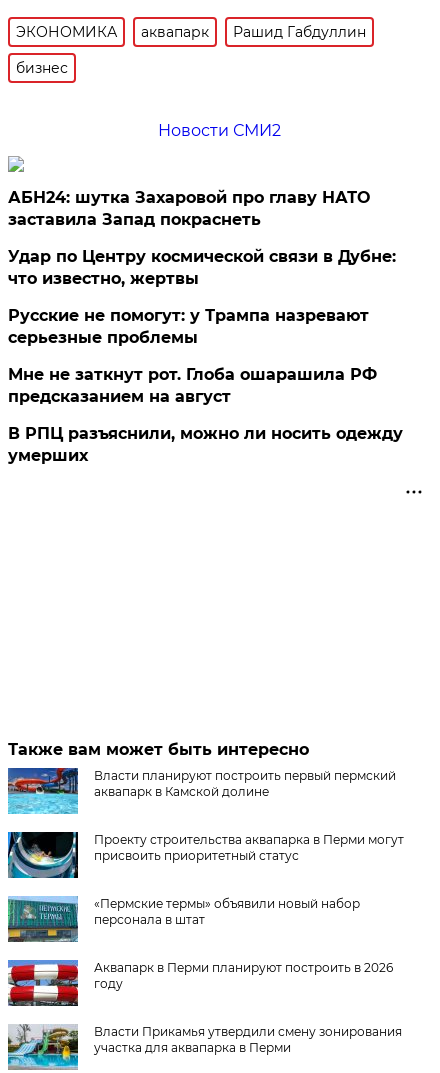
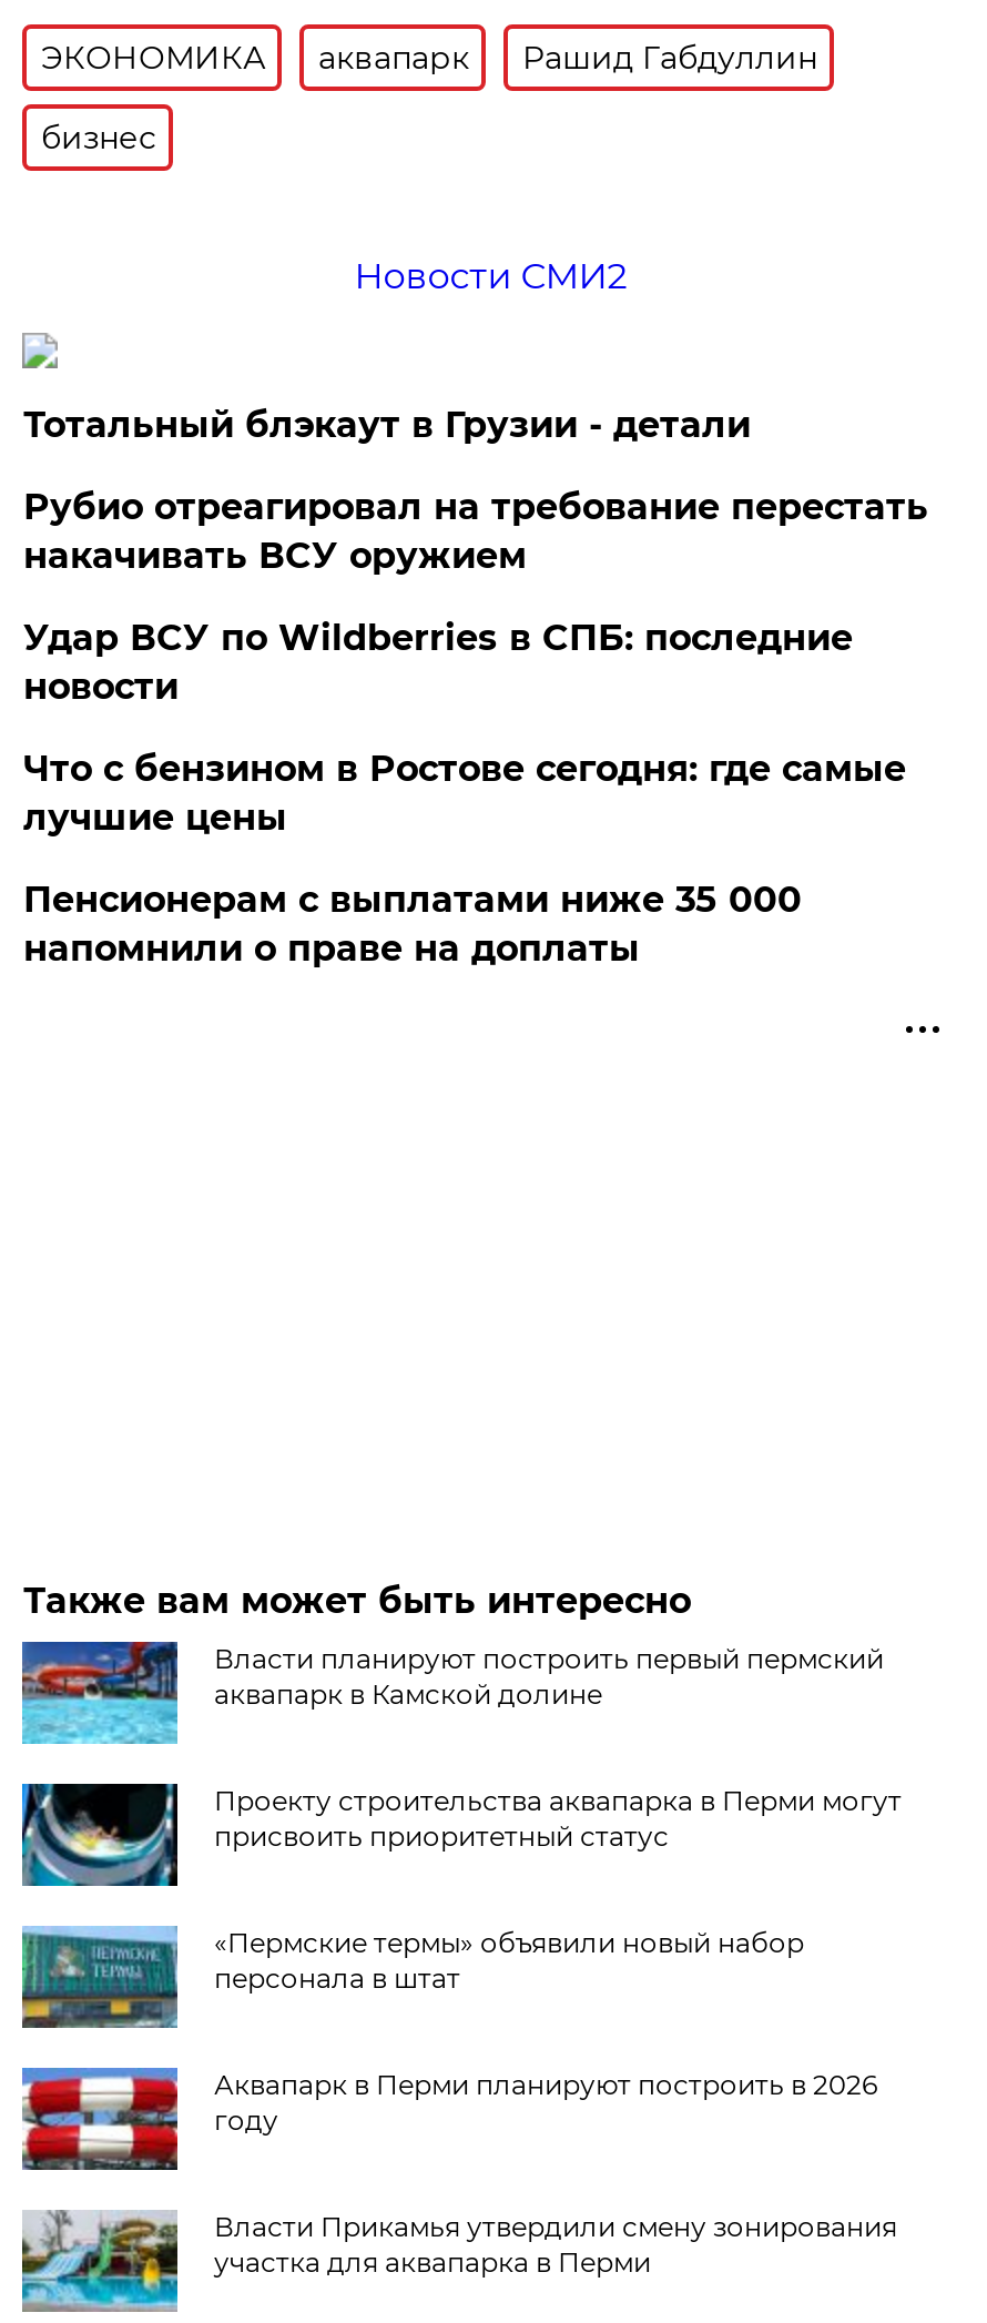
[8,188,370,229] АБН24: шутка Захаровой про главу НАТО | заставила Запад покраснеть -> [23,404,751,446] Тотальный блэкаут в Грузии - детали
[8,247,396,288] Удар по Центру космической связи в Дубне: | что известно, жертвы -> [23,486,928,577] Рубио отреагировал на требование перестать | накачивать ВСУ оружием
[8,306,369,347] Русские не помогут: у Трампа назревают | серьезные проблемы -> [23,617,853,708] Удар ВСУ по Wildberries в СПБ: последние | новости
[8,365,377,406] Мне не заткнут рот. Глоба ошарашила РФ | предсказанием на август -> [23,748,906,839] Что с бензином в Ростове сегодня: где самые | лучшие цены
[8,424,403,465] В РПЦ разъяснили, можно ли носить одежду | умерших -> [23,879,802,970] Пенсионерам с выплатами ниже 35 000 | напомнили о праве на доплаты

